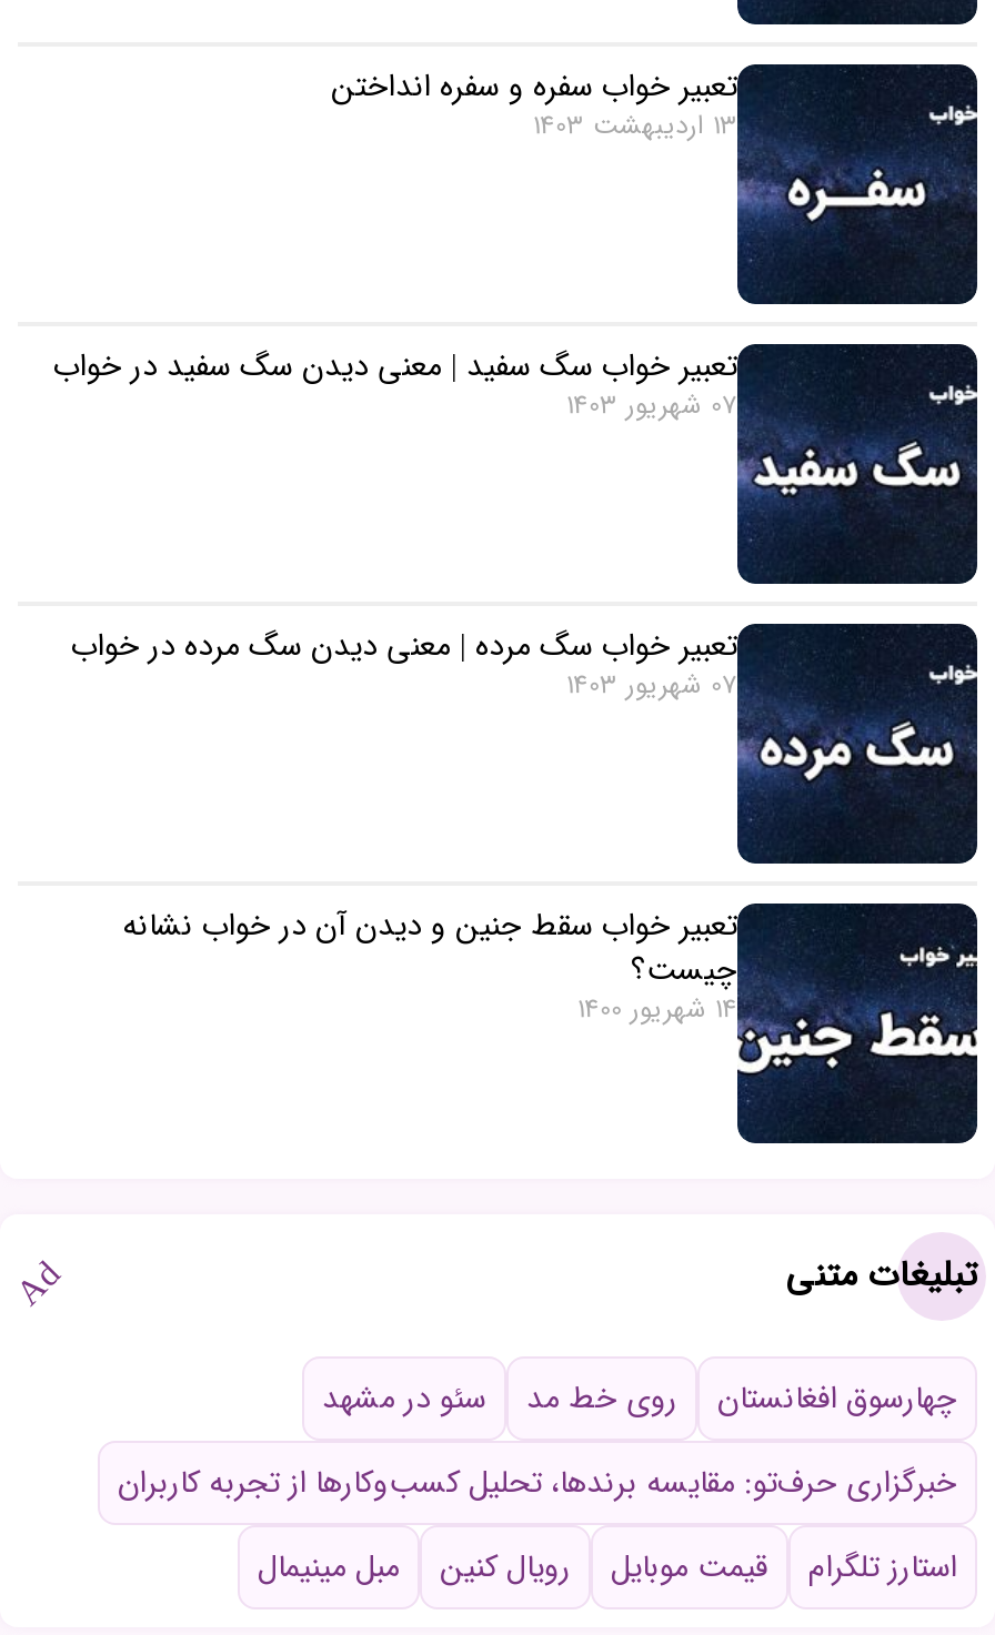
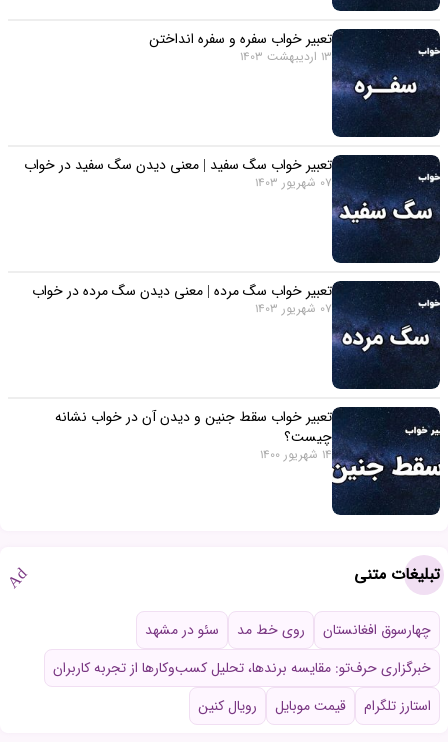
[258,1543,400,1591] مبل مینیمال -> none

